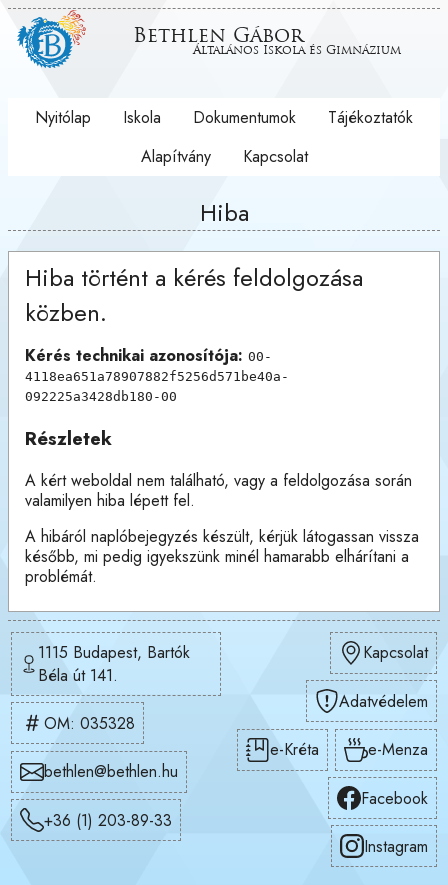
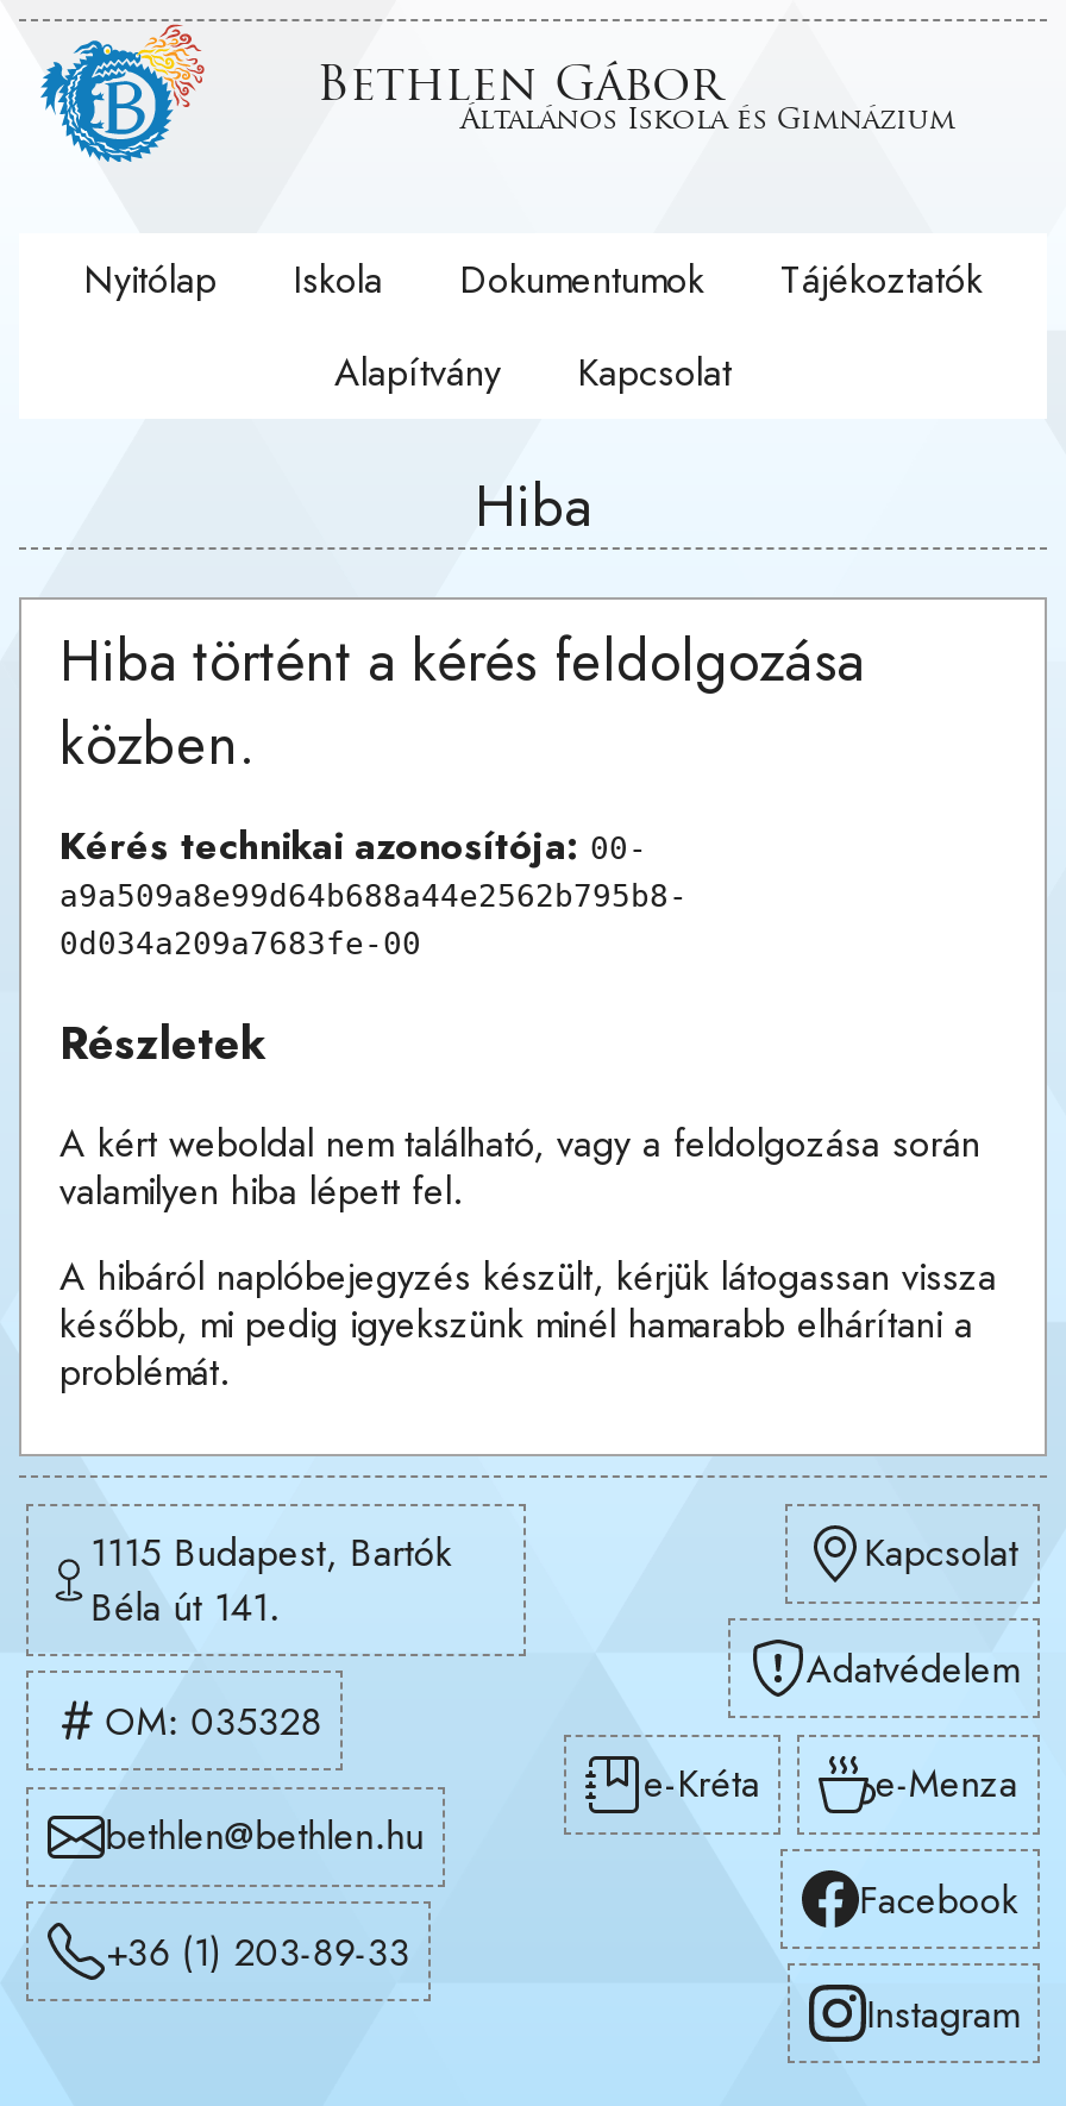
[25,369,289,404] 4118ea651a78907882f5256d571be40a- | 092225a3428db180-00 -> [59,879,688,962] a9a509a8e99d64b688a44e2562b795b8- | 0d034a209a7683fe-00

